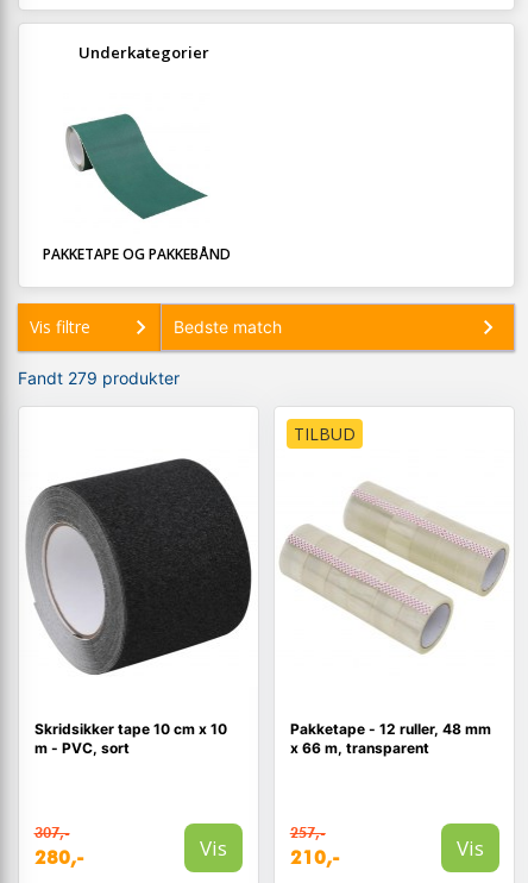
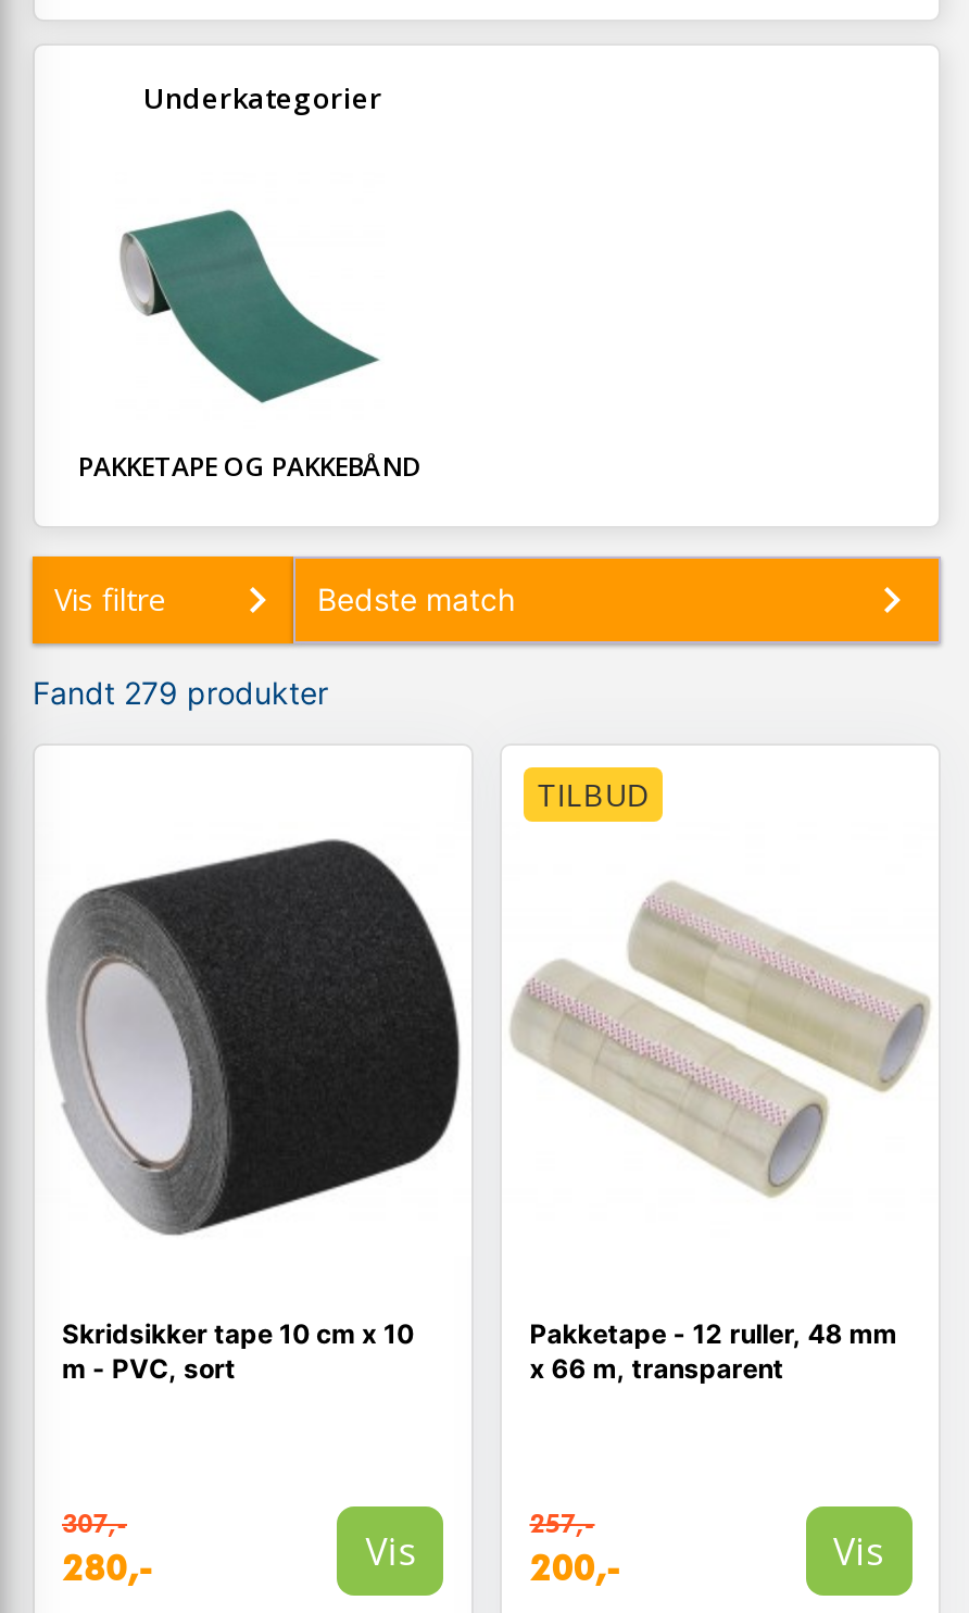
[290,847,340,869] 210,- -> [530,1549,621,1590] 200,-

